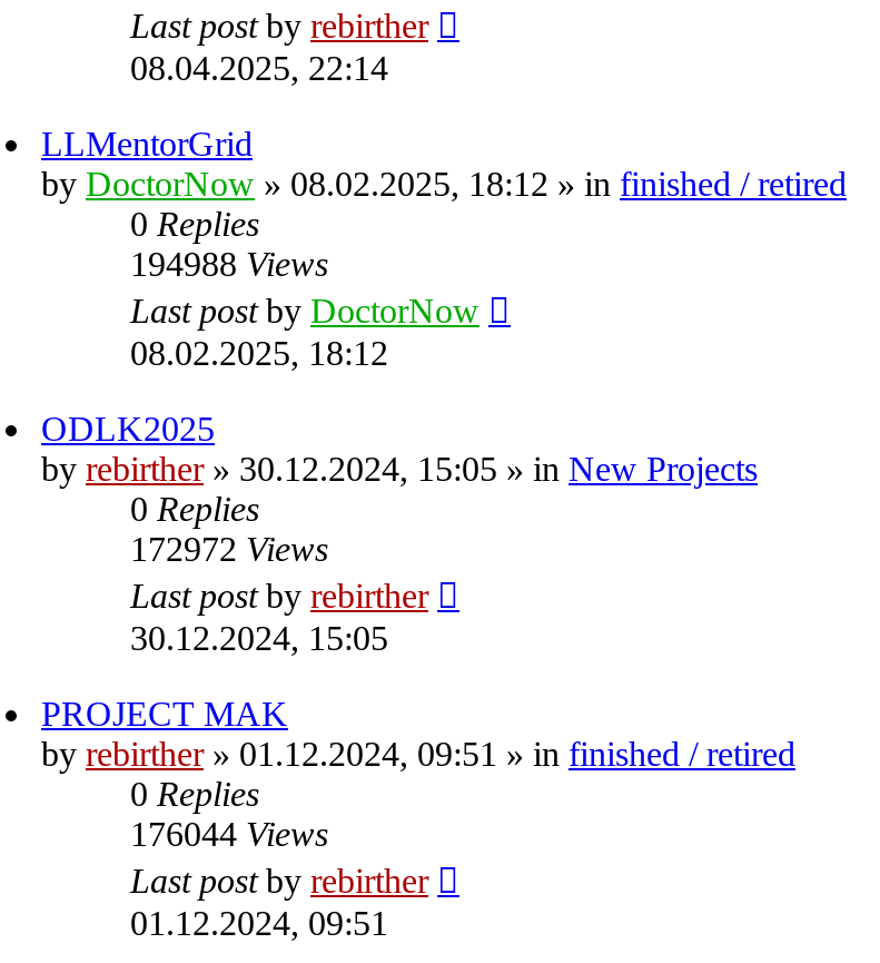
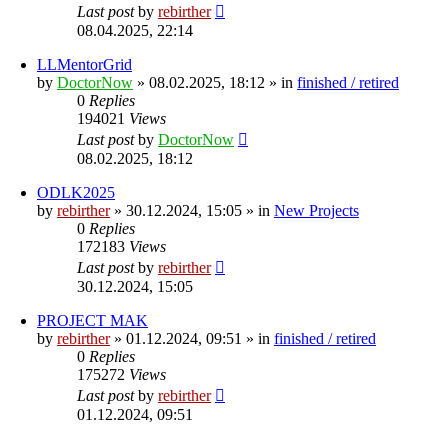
[130,245,328,283] 194988 Views -> [77,110,166,127] 194021 Views
[130,530,328,568] 172972 Views -> [77,238,166,255] 172183 Views
[130,815,328,853] 176044 Views -> [77,366,166,383] 175272 Views

